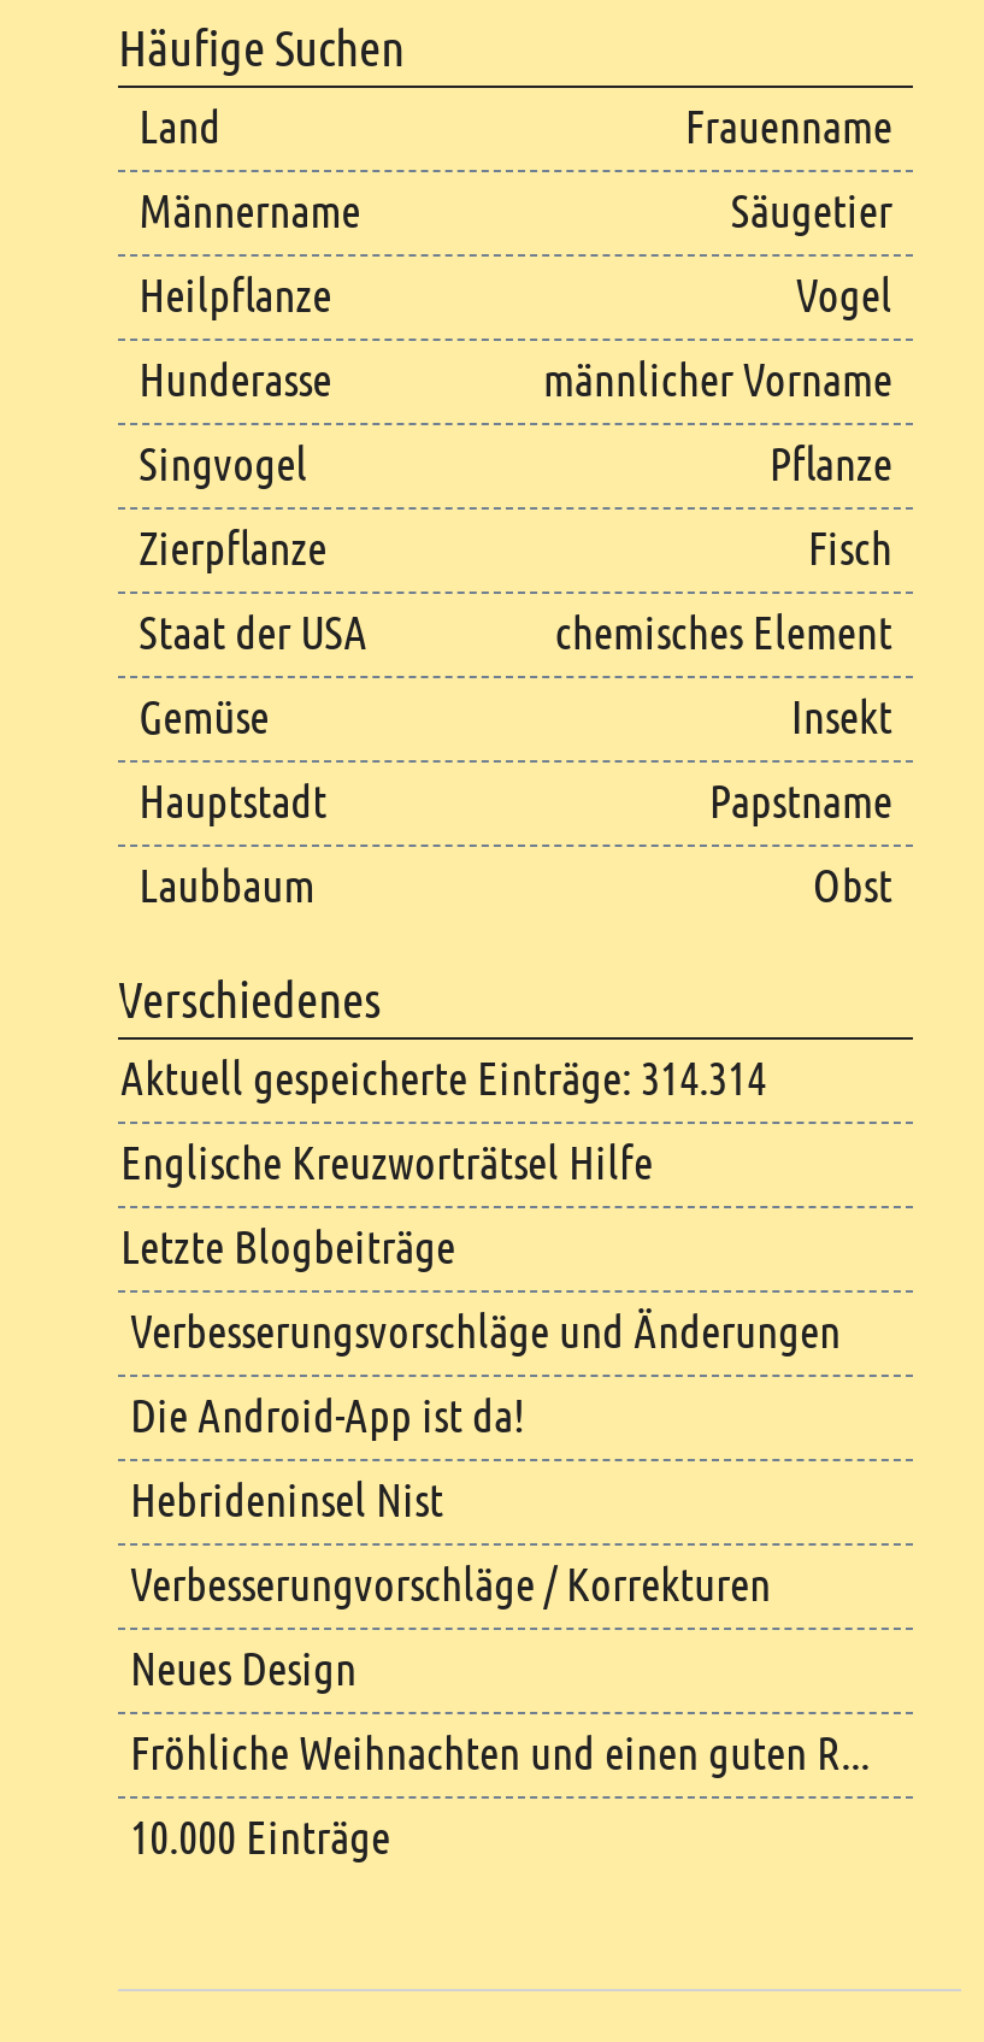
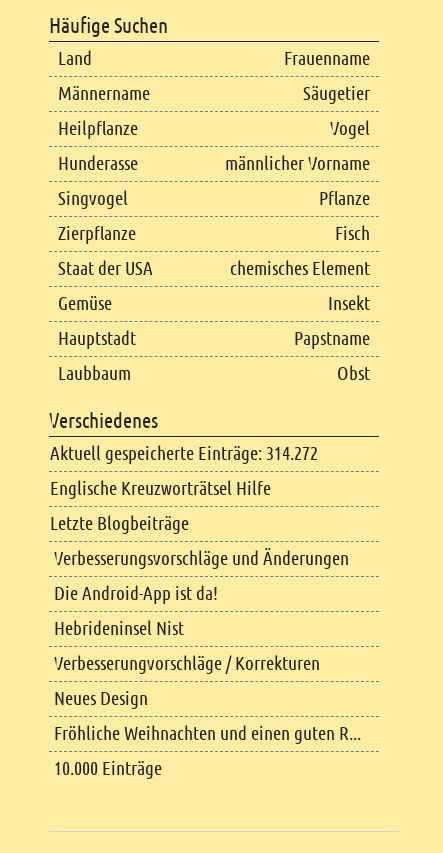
[120,1049,766,1109] Aktuell gespeicherte Einträge: 314.314 -> [50,441,318,466] Aktuell gespeicherte Einträge: 314.272

